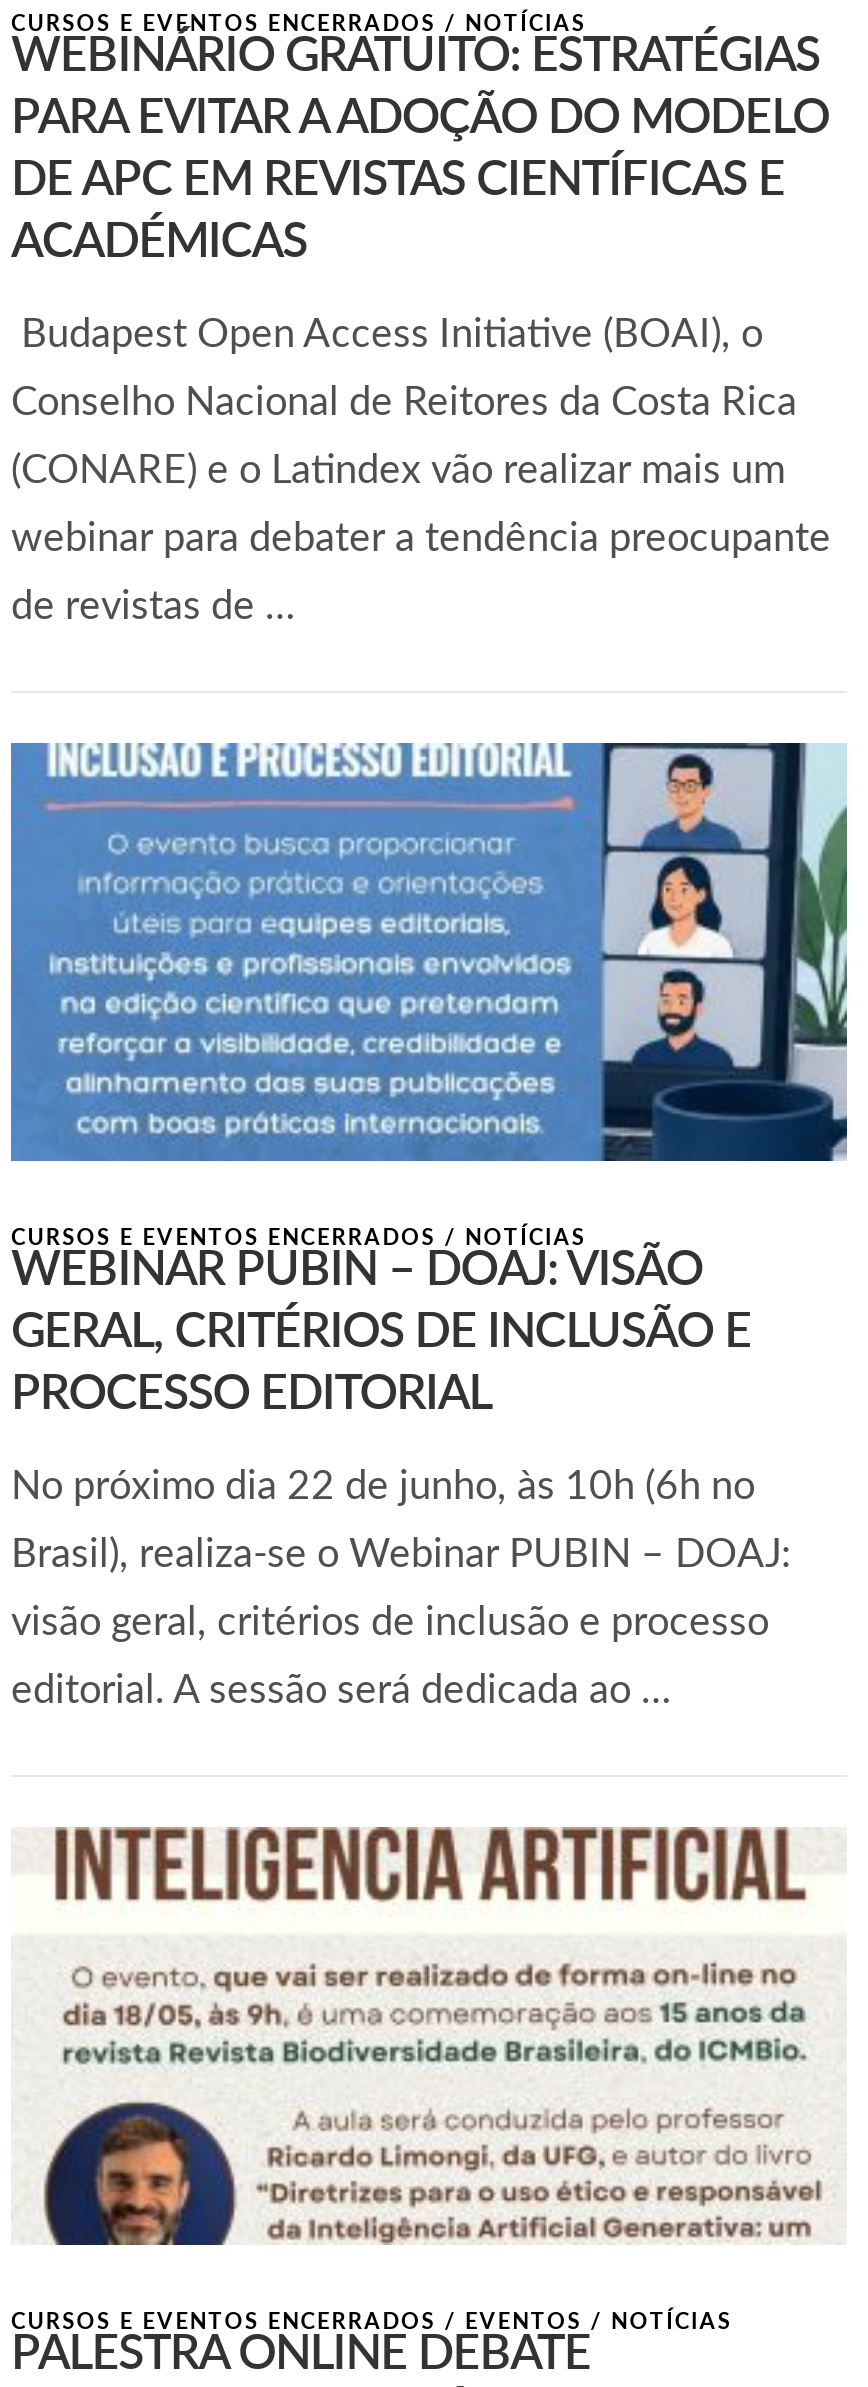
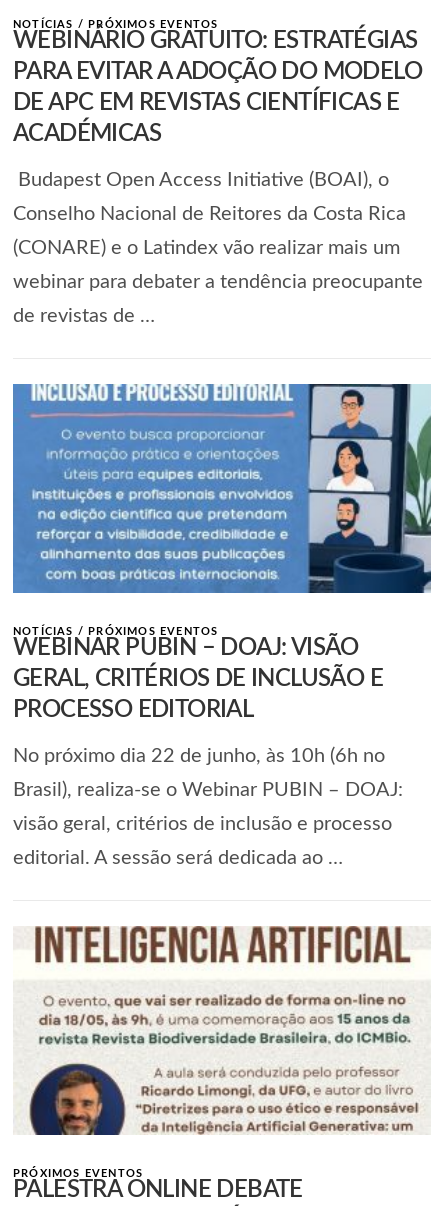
[11,13,586,35] CURSOS E EVENTOS ENCERRADOS / NOTÍCIAS -> [13,19,218,30] NOTÍCIAS / PRÓXIMOS EVENTOS
[11,1227,586,1249] CURSOS E EVENTOS ENCERRADOS / NOTÍCIAS -> [13,626,218,637] NOTÍCIAS / PRÓXIMOS EVENTOS
[11,2311,732,2333] CURSOS E EVENTOS ENCERRADOS / EVENTOS / NOTÍCIAS -> [13,1168,143,1179] PRÓXIMOS EVENTOS

